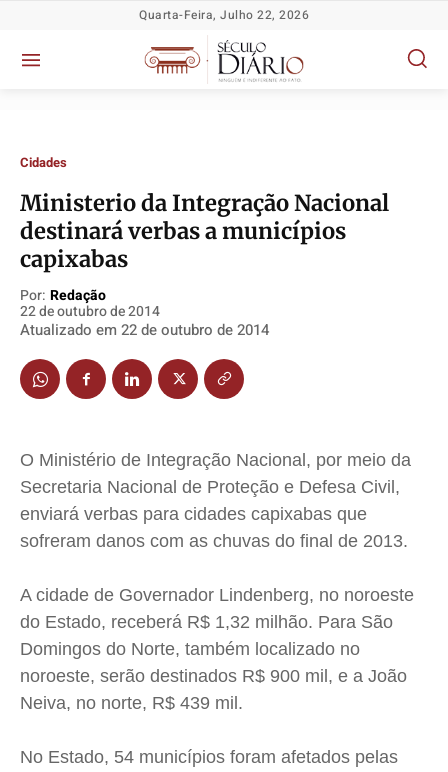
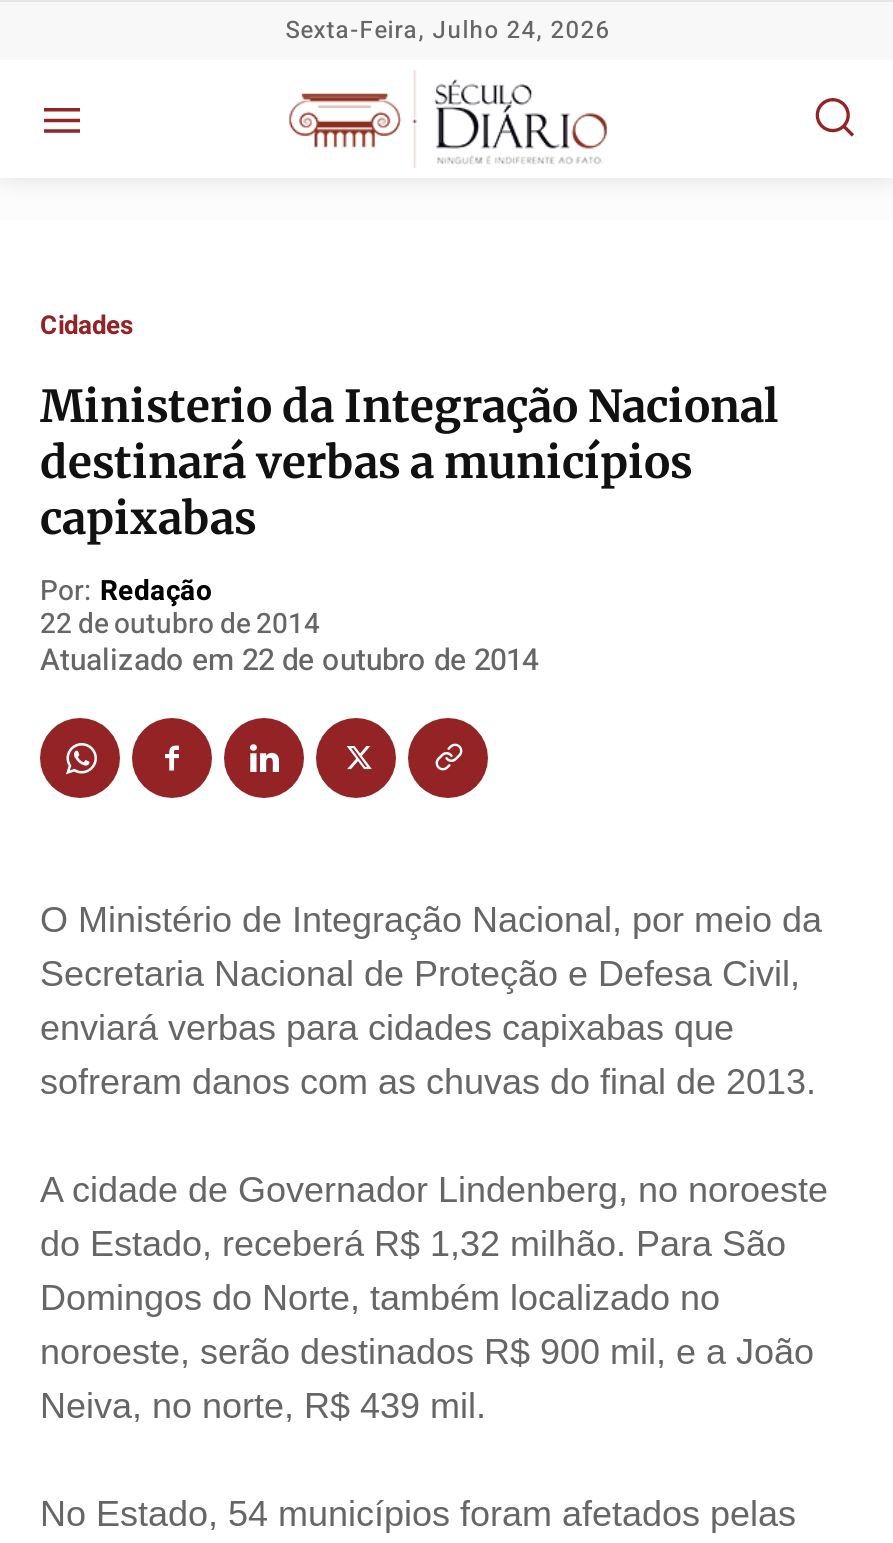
[139,6,309,24] Quarta-Feira, Julho 22, 2026 -> [286,12,610,48] Sexta-Feira, Julho 24, 2026

